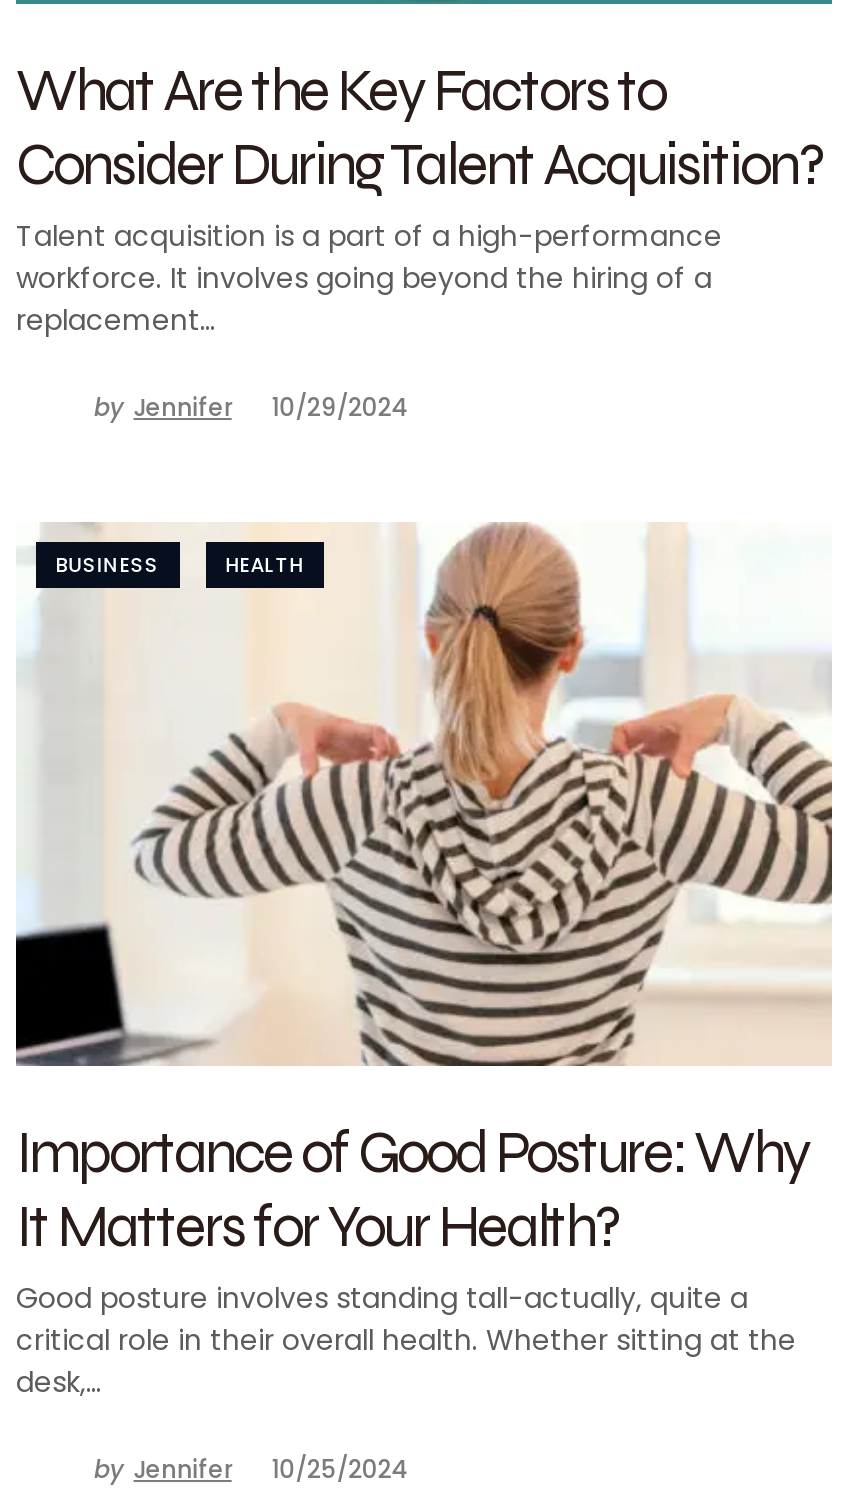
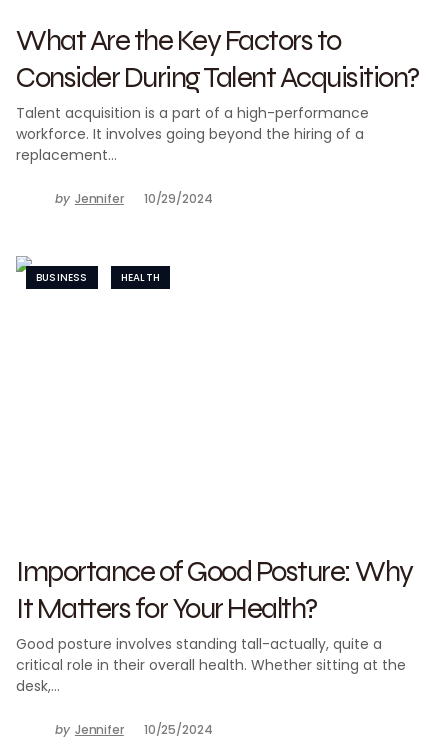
[14,522,834,1068] [image] -> none

